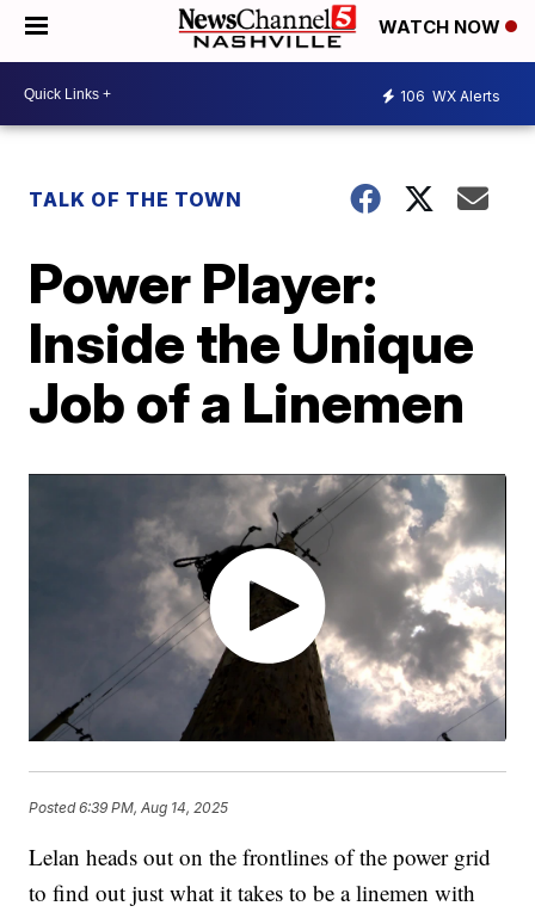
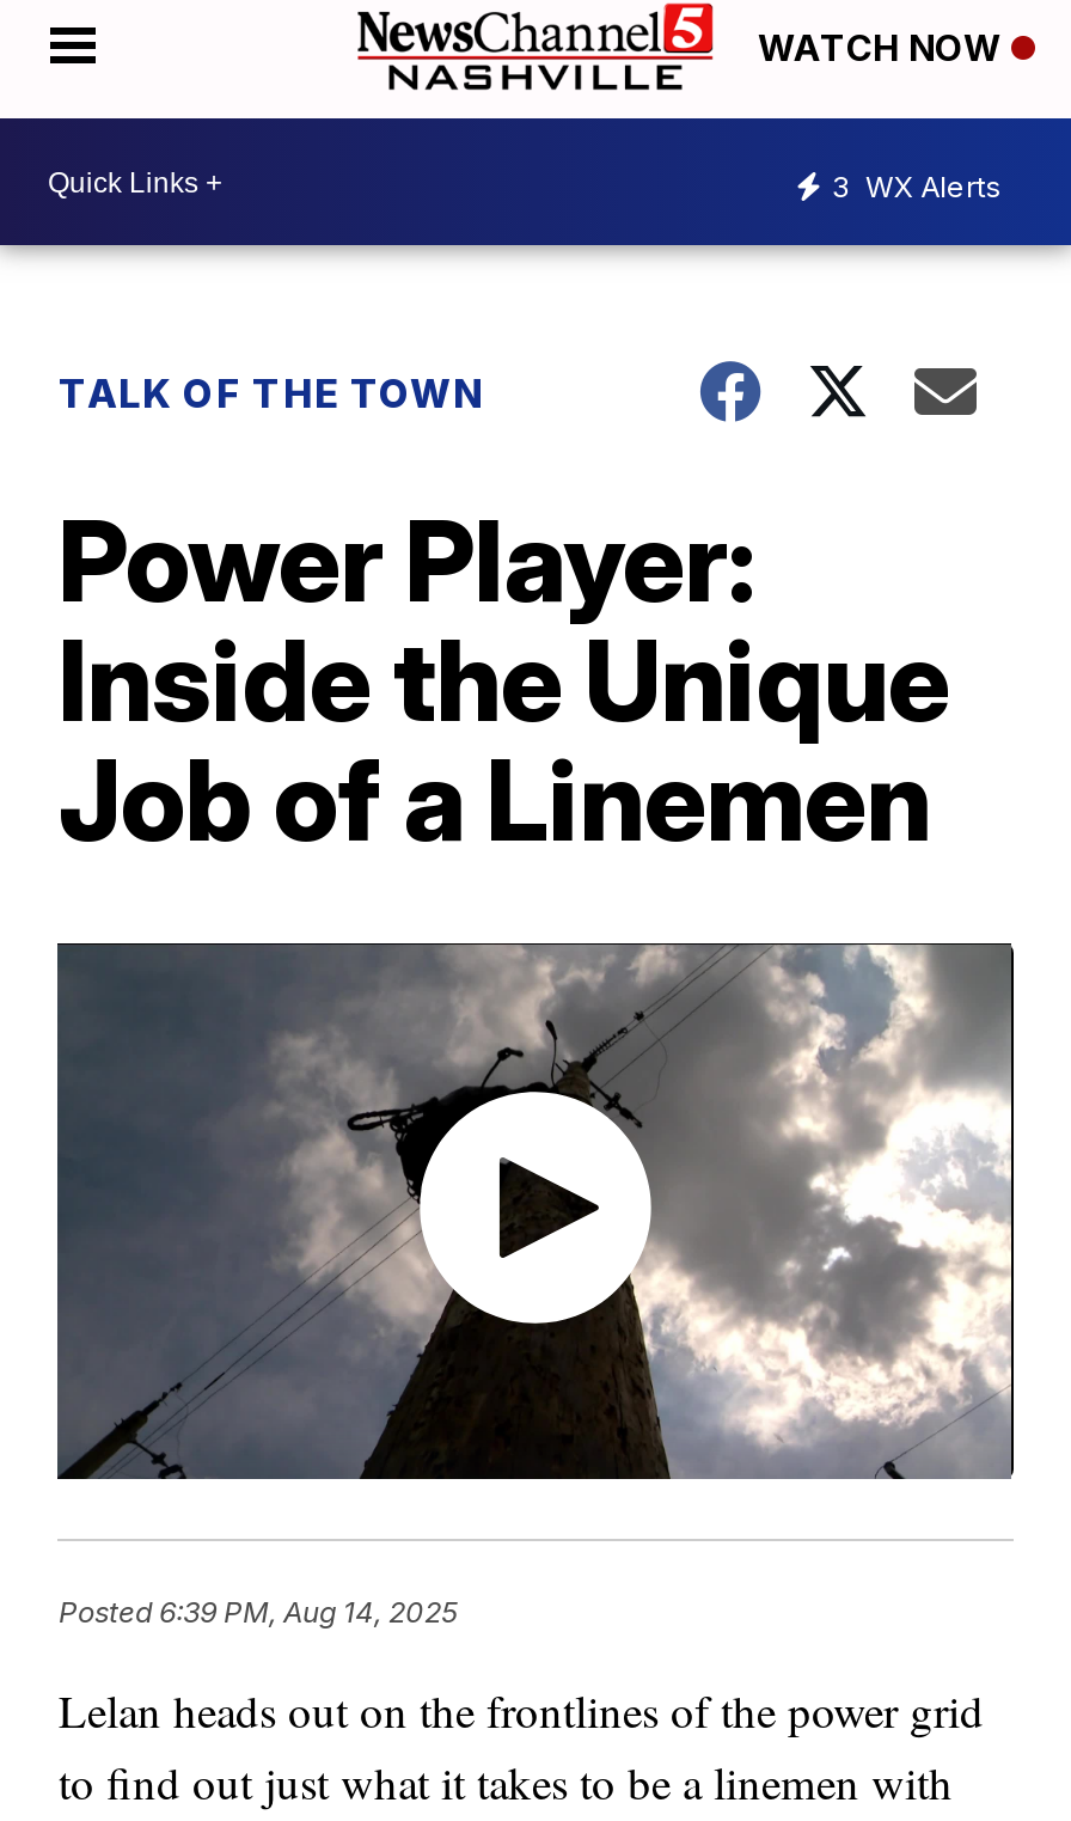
[400,87,500,104] 106 WX Alerts -> [832,167,1002,203] 3 WX Alerts

